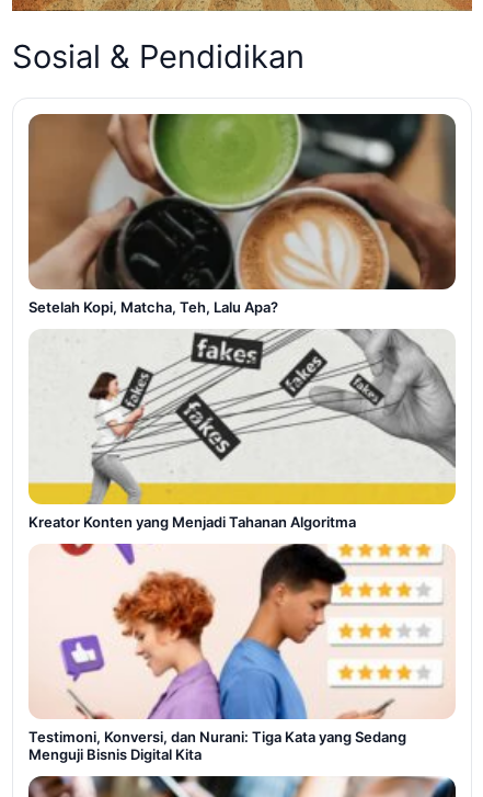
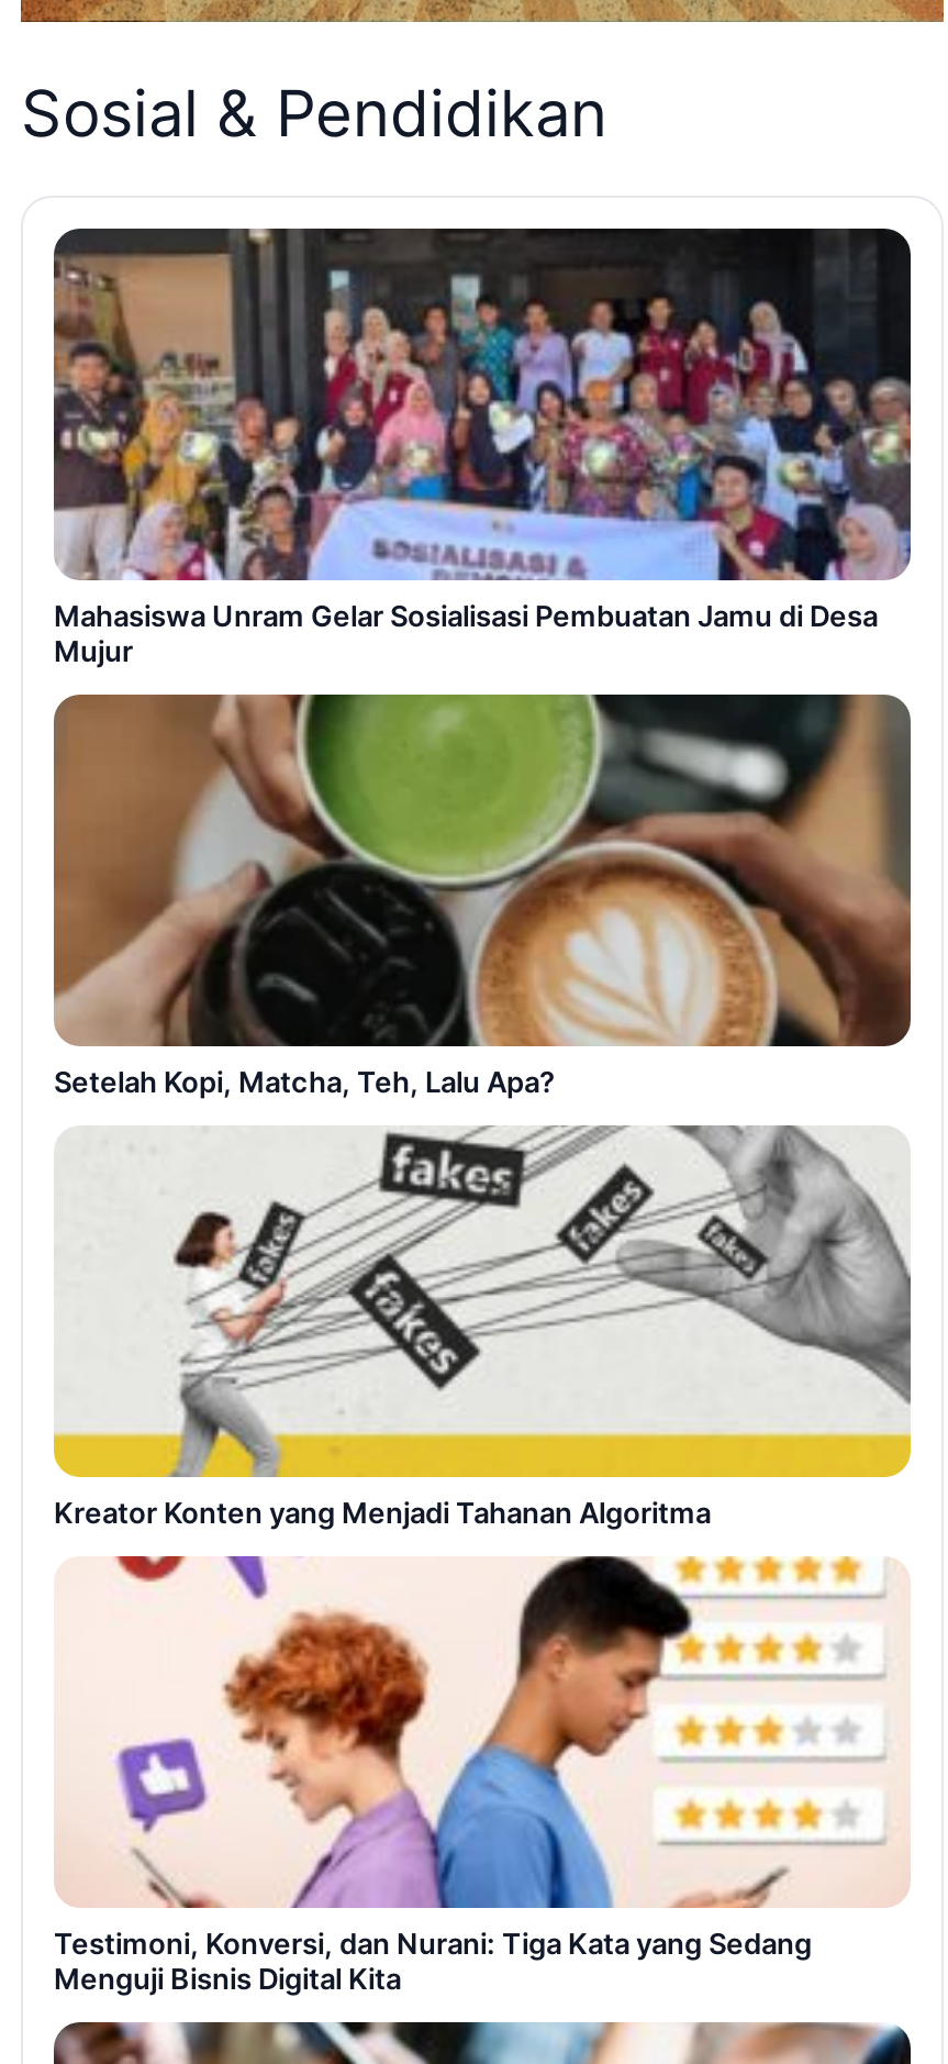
none -> [52,226,913,668] [image] | Mahasiswa Unram Gelar Sosialisasi Pembuatan Jamu di Desa | Mujur

